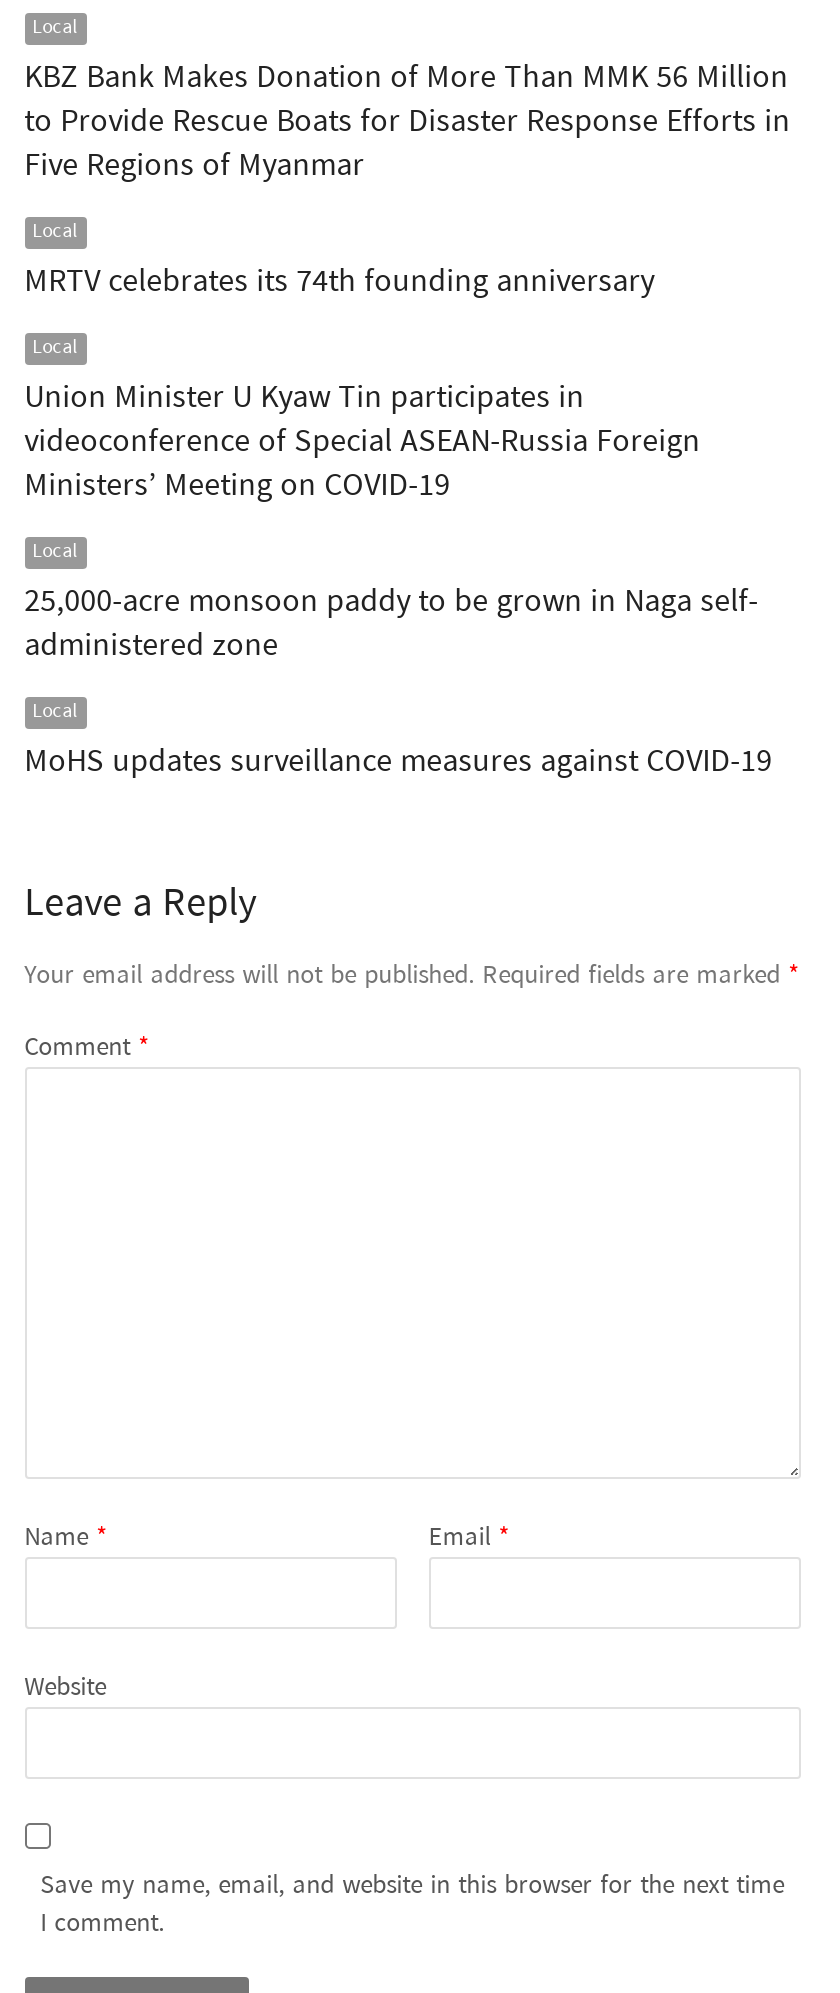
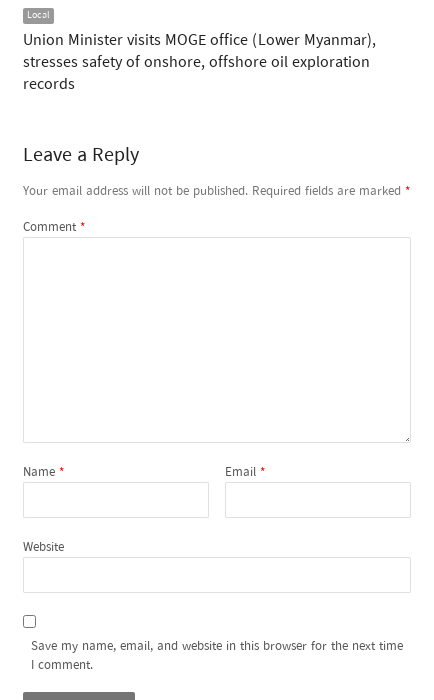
[24,53,790,789] KBZ Bank Makes Donation of More Than MMK 56 Million | to Provide Rescue Boats for Disaster Response Efforts in | Five Regions of Myanmar | Local | MRTV celebrates its 74th founding anniversary | Local | Union Minister U Kyaw Tin participates in | videoconference of Special ASEAN-Russia Foreign | Ministers’ Meeting on COVID-19 | Local | 25,000-acre monsoon paddy to be grown in Naga self- | administered zone | Local | MoHS updates surveillance measures against COVID-19 -> [23,28,376,98] Union Minister visits MOGE office (Lower Myanmar), | stresses safety of onshore, offshore oil exploration | records

